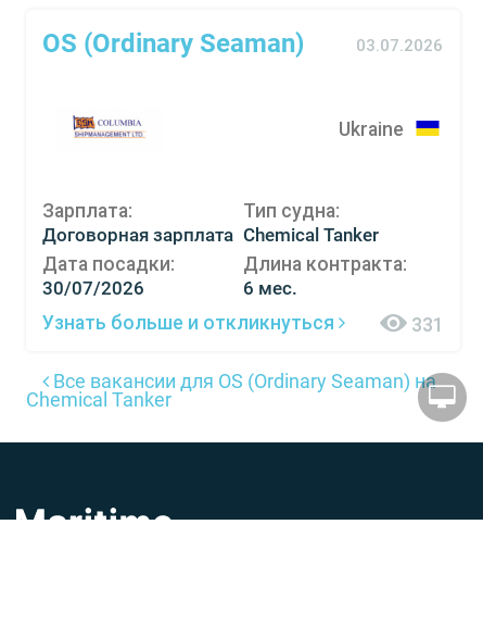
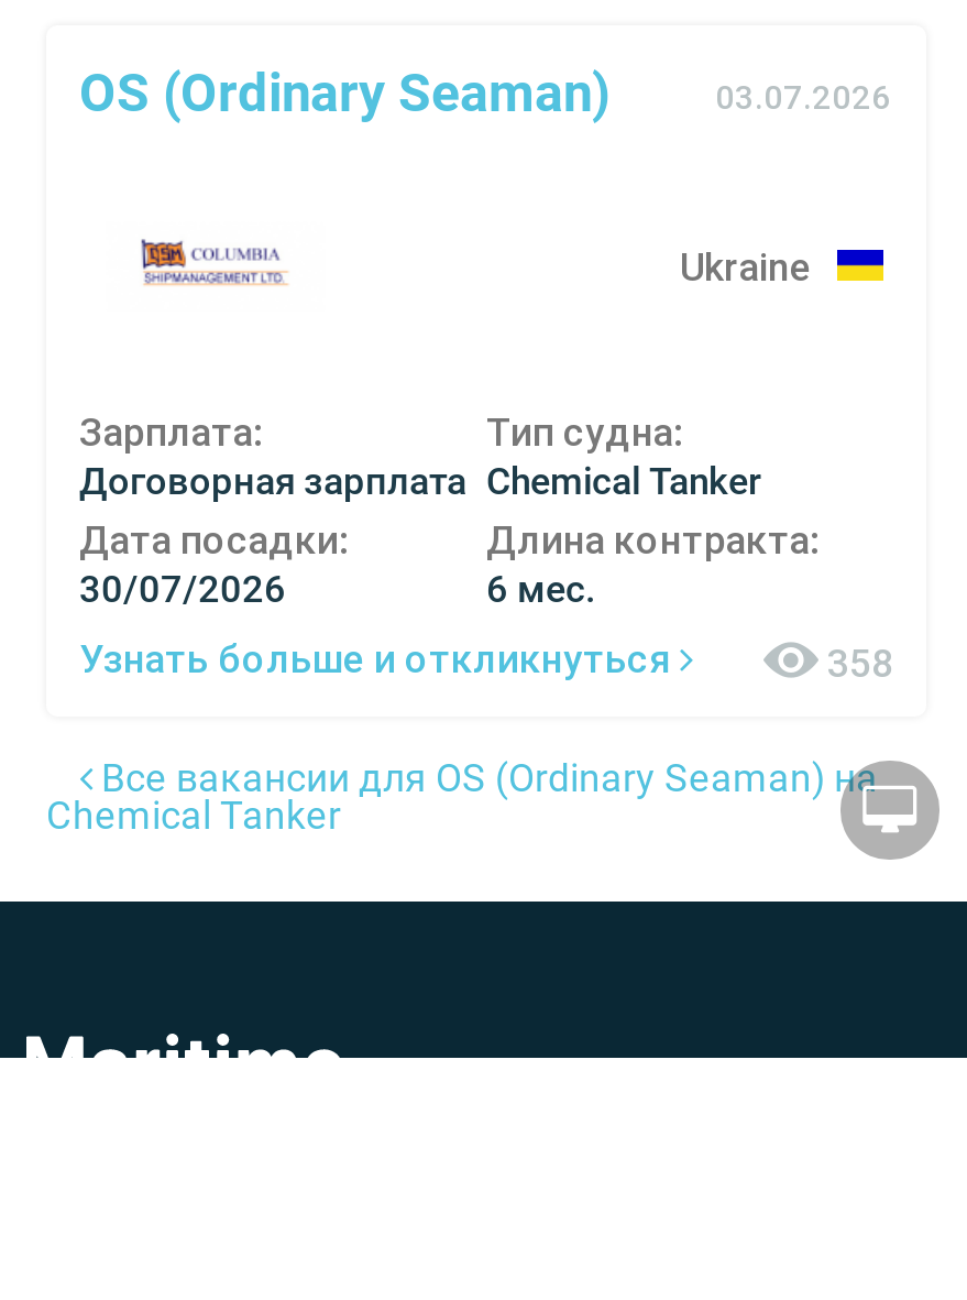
[407,314,444,336] 331 -> [818,642,893,686] 358

